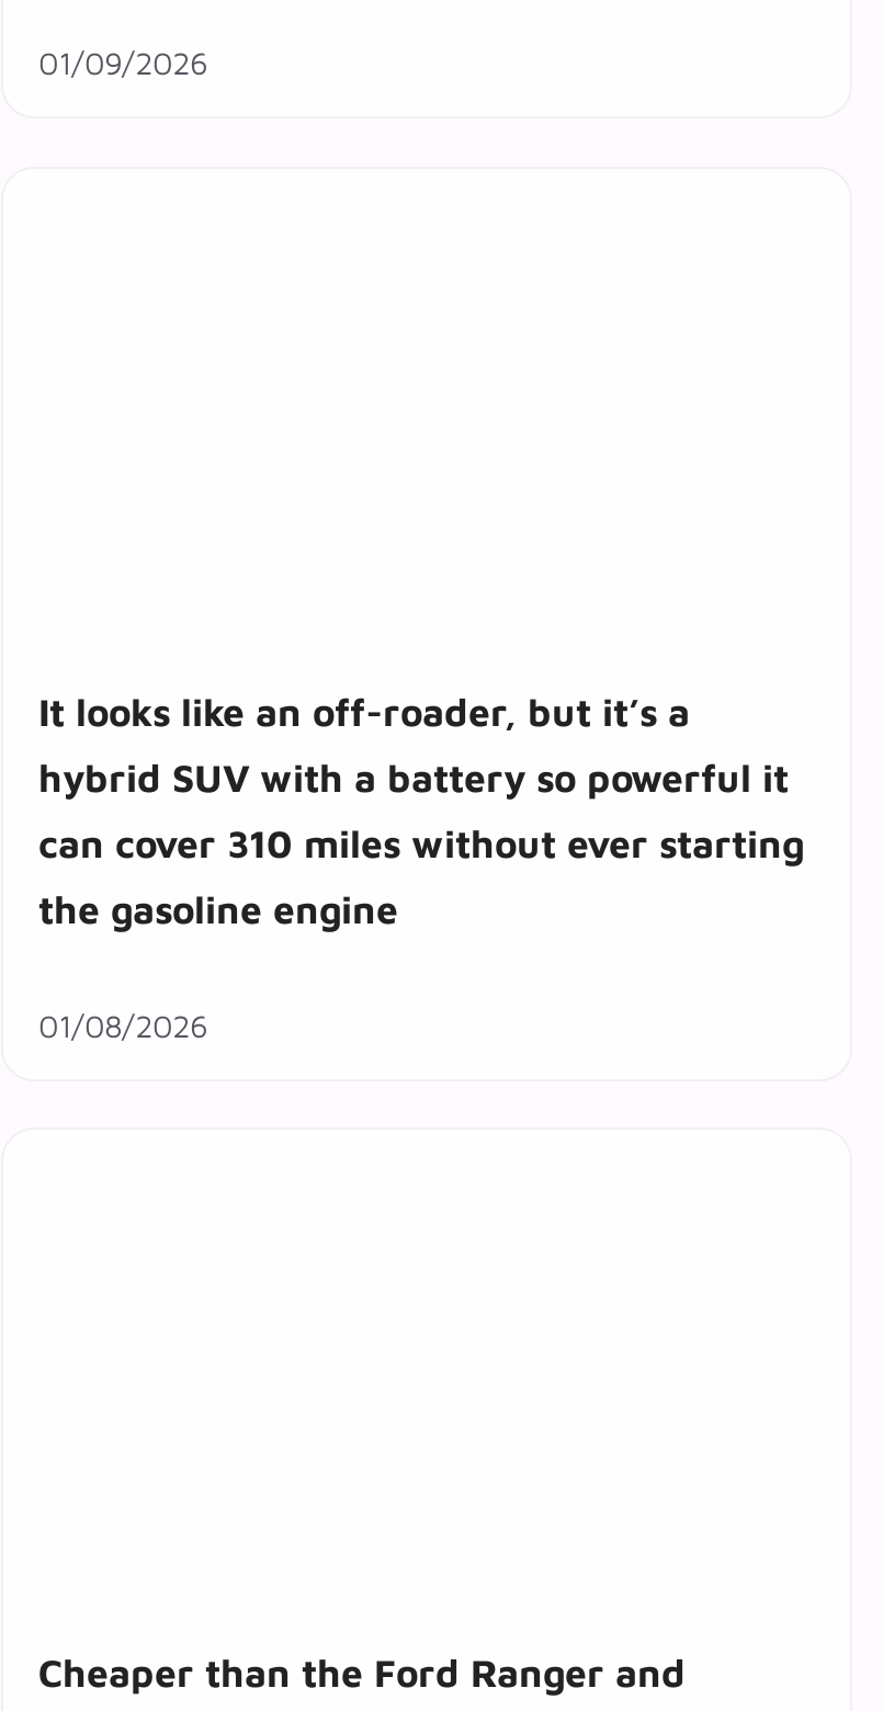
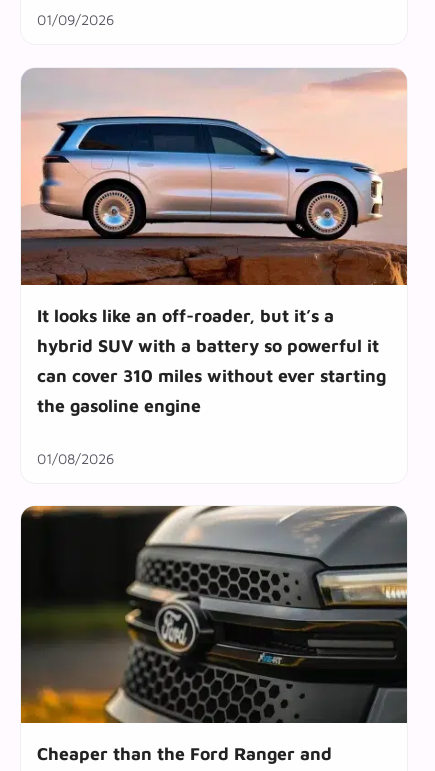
none -> [20,68,408,286] [image]
none -> [20,505,408,724] [image]

